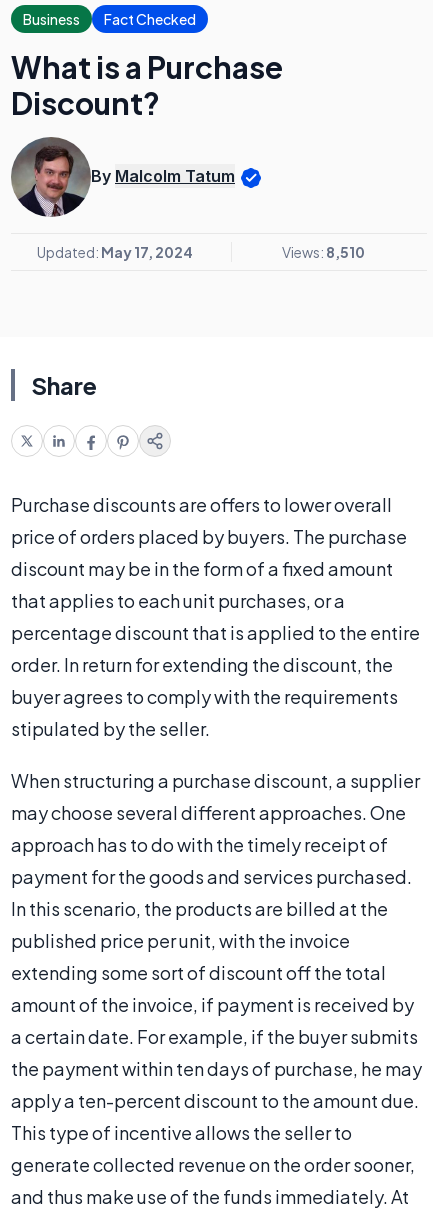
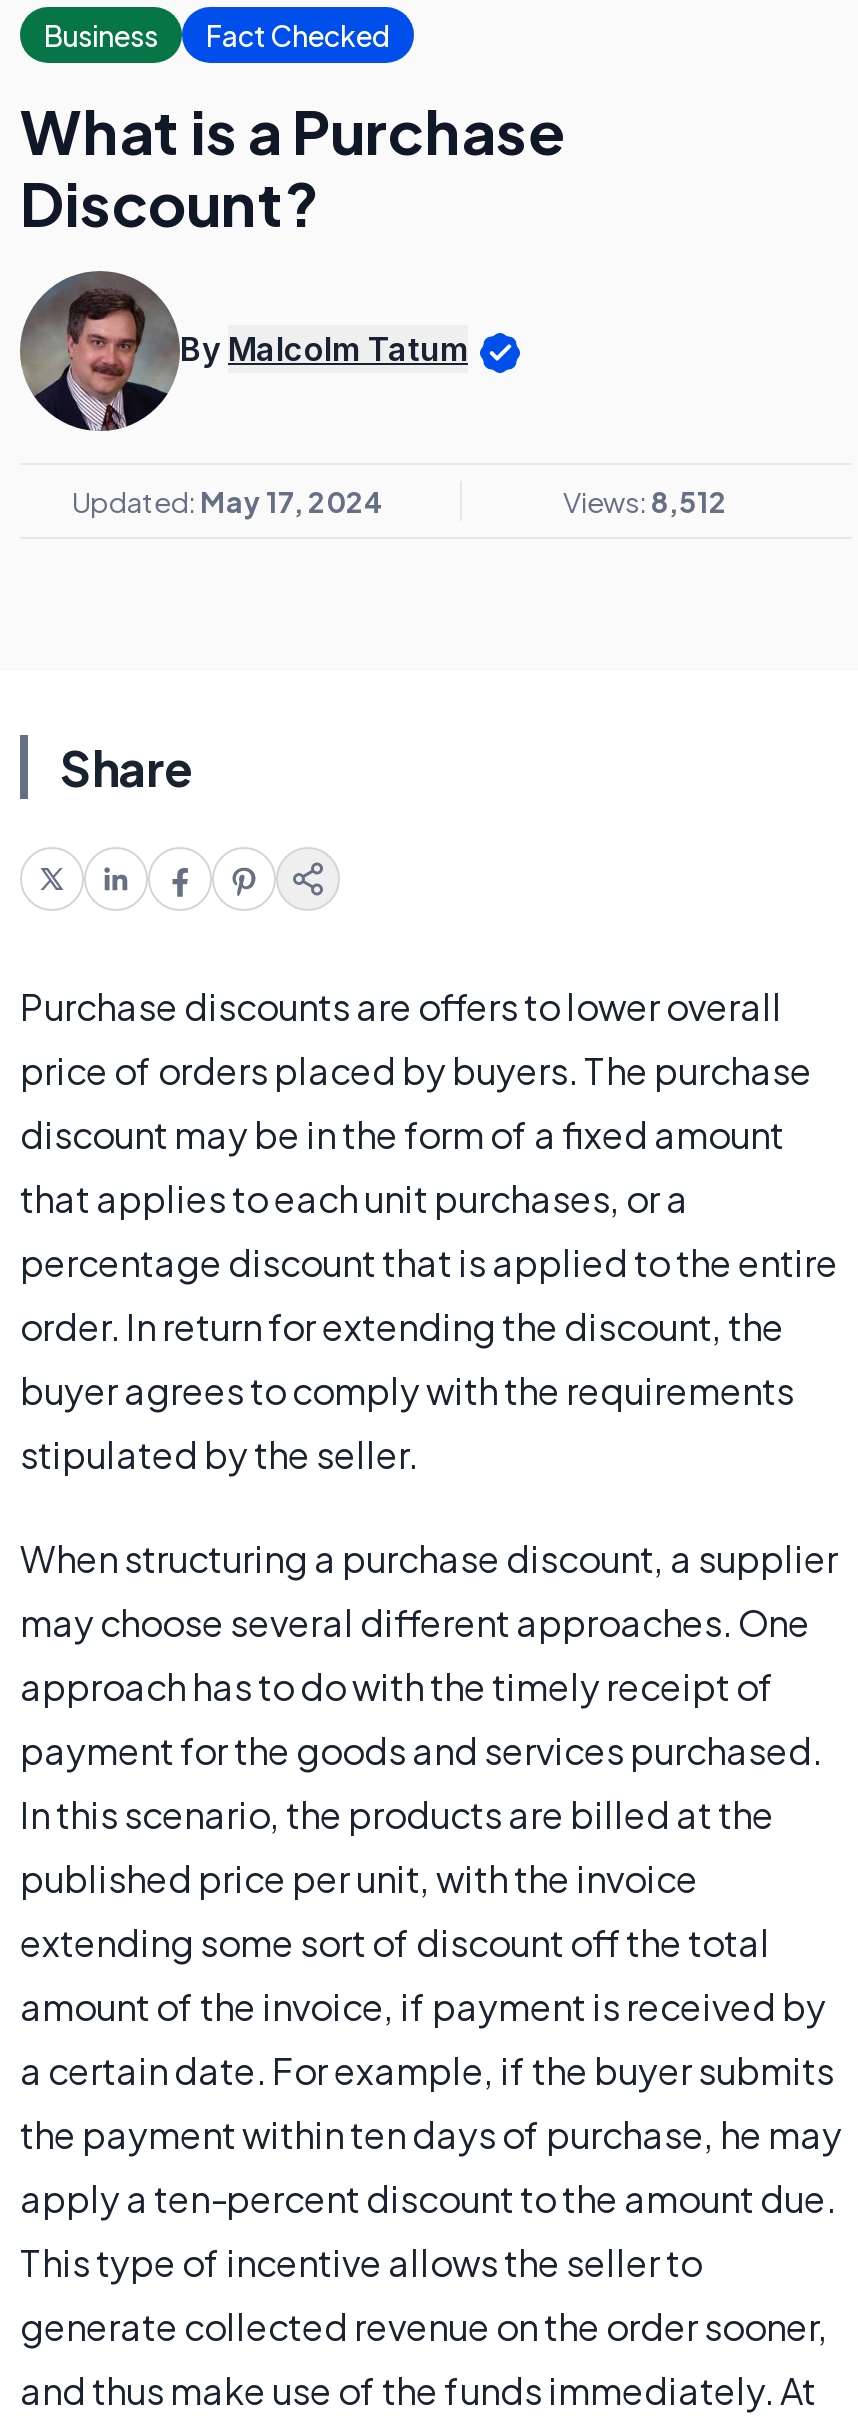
[282,243,365,261] Views: 8,510 -> [563,483,727,519] Views: 8,512

